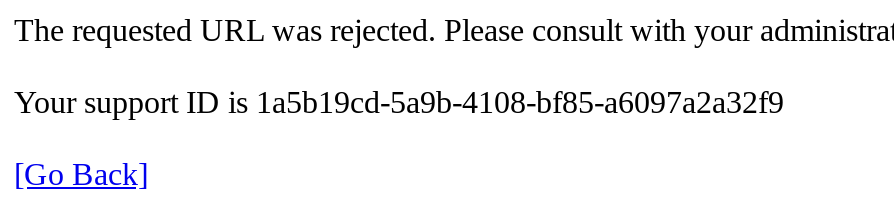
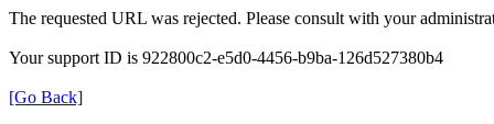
[14,85,784,119] Your support ID is 1a5b19cd-5a9b-4108-bf85-a6097a2a32f9 -> [9,48,443,67] Your support ID is 922800c2-e5d0-4456-b9ba-126d527380b4

